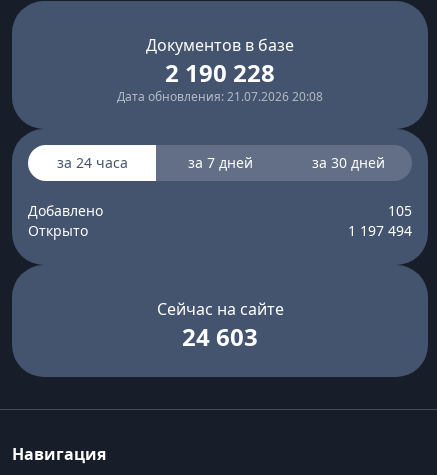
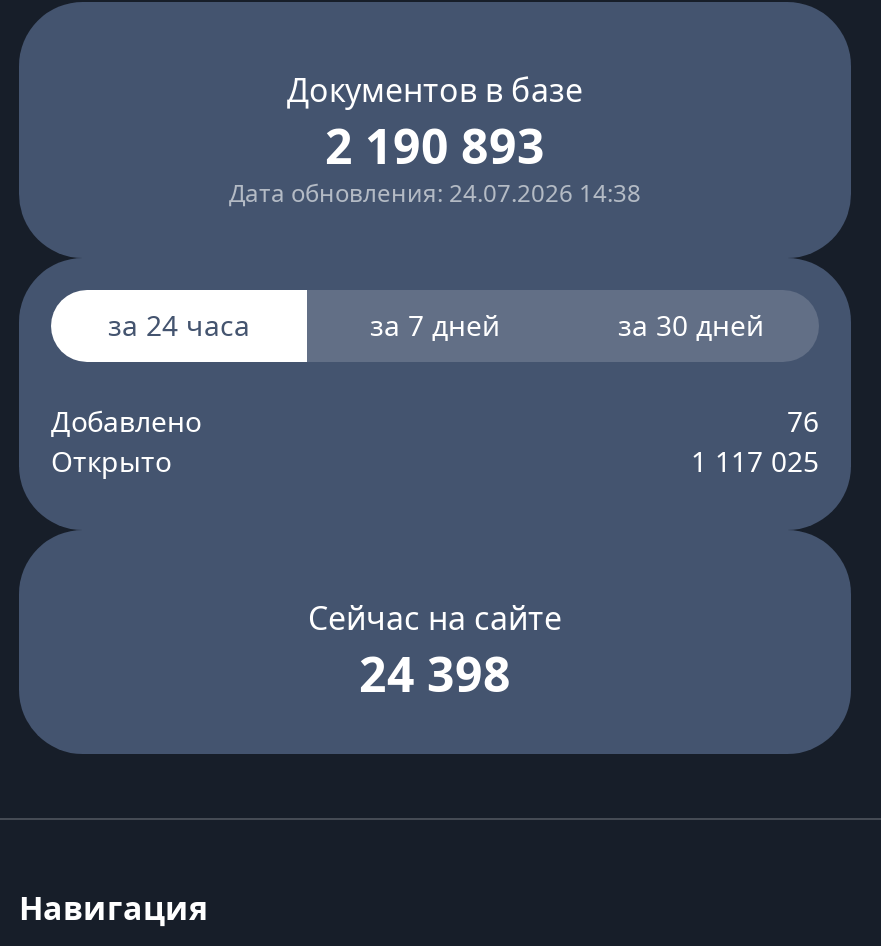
[165,56,275,89] 2 190 228 -> [325,112,545,178] 2 190 893
[117,88,323,105] Дата обновления: 21.07.2026 20:08 -> [229,176,641,210] Дата обновления: 24.07.2026 14:38
[388,201,412,220] 105 -> [787,402,819,440] 76
[348,221,412,240] 1 197 494 -> [691,442,819,480] 1 117 025
[182,320,258,353] 24 603 -> [359,640,511,706] 24 398

